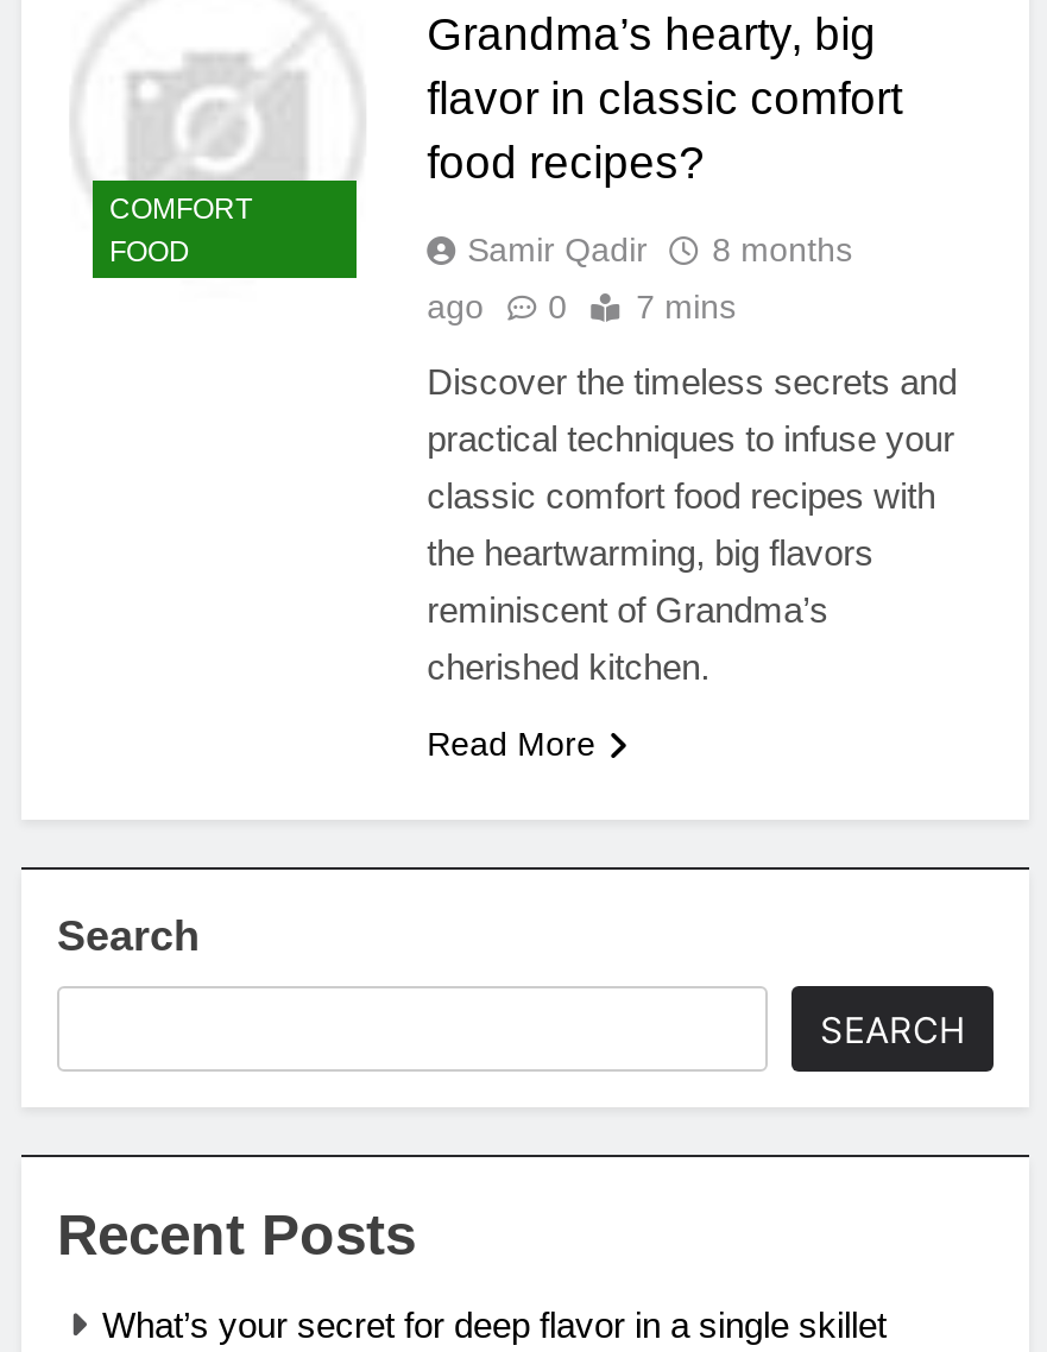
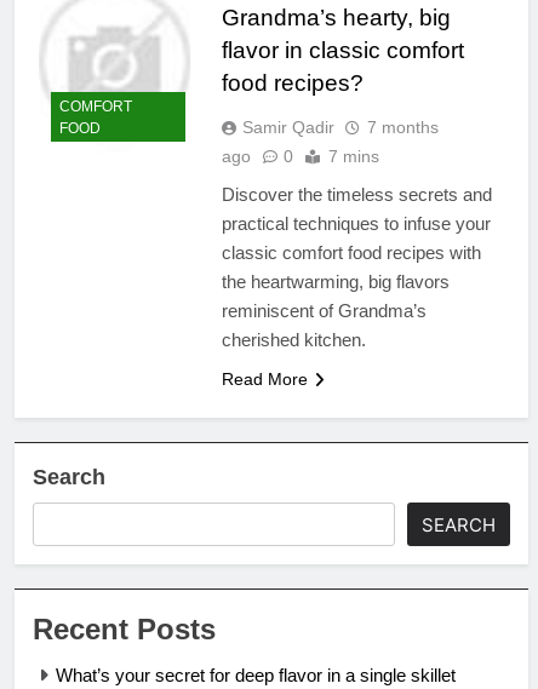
[467,230,852,268] Samir Qadir 8 months -> [242,117,438,137] Samir Qadir 7 months

